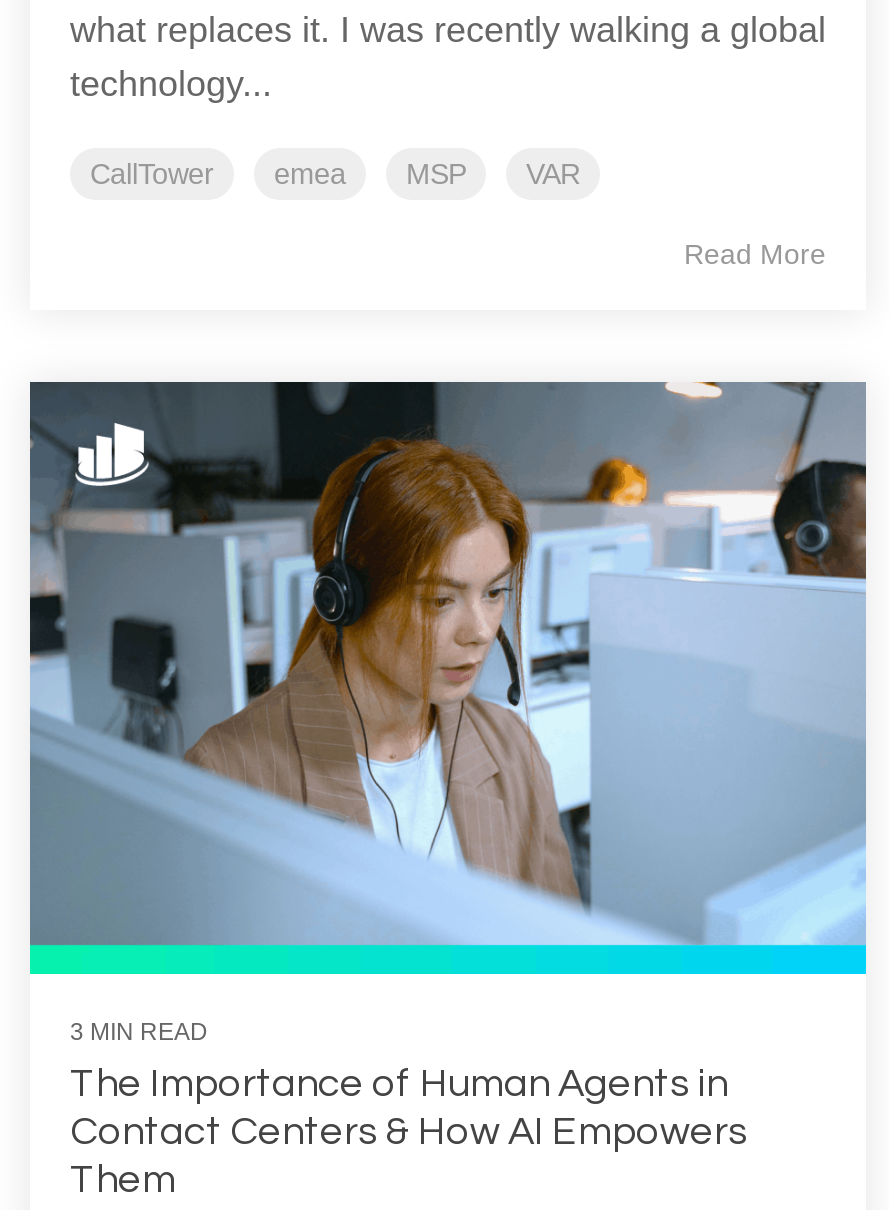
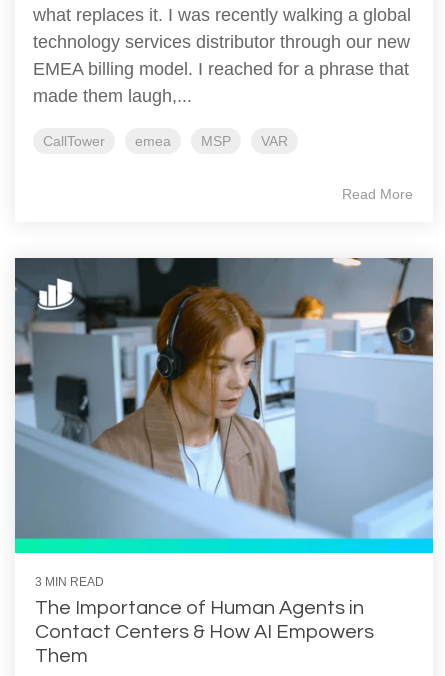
[70,64,272,104] technology... -> [33,32,410,106] technology services distributor through our new | EMEA billing model. I reached for a phrase that | made them laugh,...

